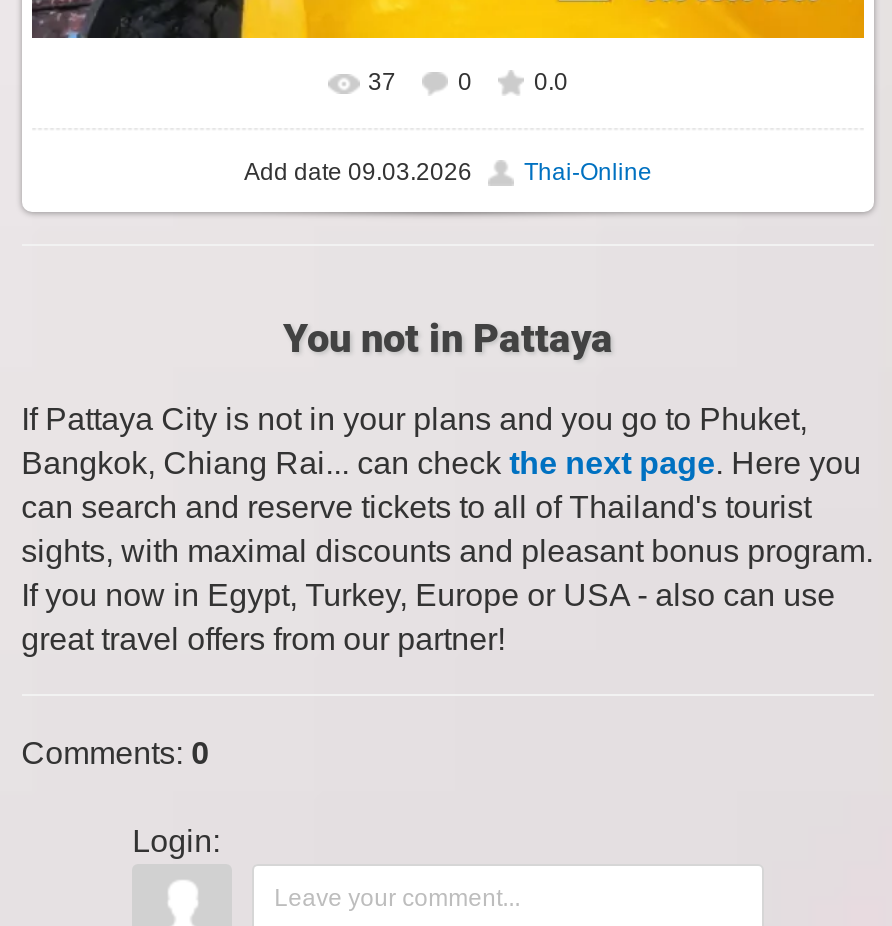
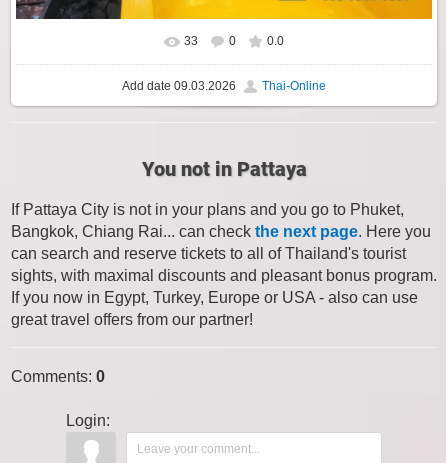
[368,68,396,96] 37 -> [184,34,198,48] 33

